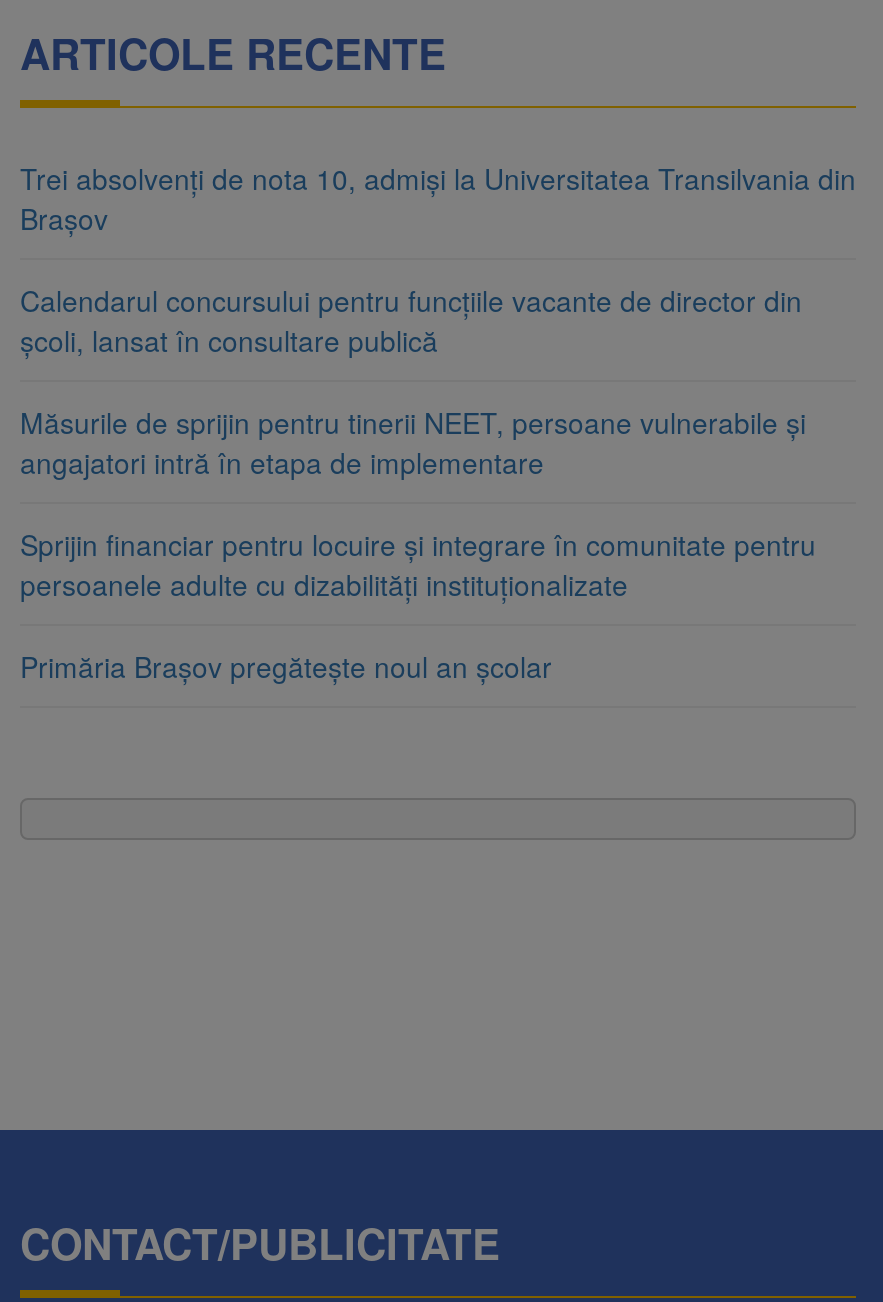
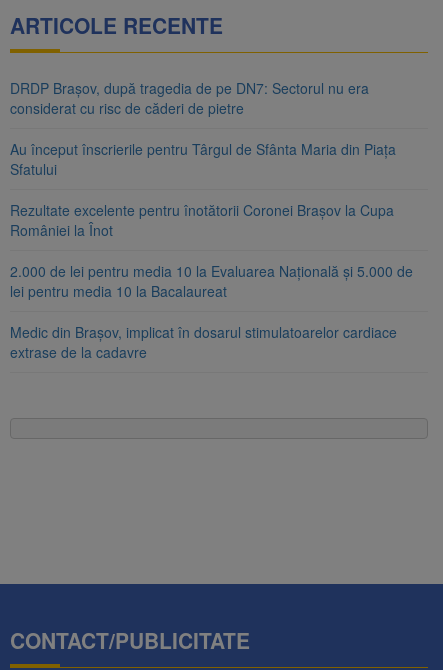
[20,158,856,238] Trei absolvenți de nota 10, admiși la Universitatea Transilvania din | Brașov -> [10,78,369,118] DRDP Brașov, după tragedia de pe DN7: Sectorul nu era | considerat cu risc de căderi de pietre
[20,280,802,360] Calendarul concursului pentru funcțiile vacante de director din | școli, lansat în consultare publică -> [10,139,396,179] Au început înscrierile pentru Târgul de Sfânta Maria din Piața | Sfatului
[20,402,806,482] Măsurile de sprijin pentru tinerii NEET, persoane vulnerabile și | angajatori intră în etapa de implementare -> [10,200,394,240] Rezultate excelente pentru înotătorii Coronei Brașov la Cupa | României la Înot
[20,524,816,604] Sprijin financiar pentru locuire și integrare în comunitate pentru | persoanele adulte cu dizabilități instituționalizate -> [10,261,413,301] 2.000 de lei pentru media 10 la Evaluarea Națională și 5.000 de | lei pentru media 10 la Bacalaureat
[20,646,552,686] Primăria Brașov pregătește noul an școlar -> [10,322,397,362] Medic din Brașov, implicat în dosarul stimulatoarelor cardiace | extrase de la cadavre

